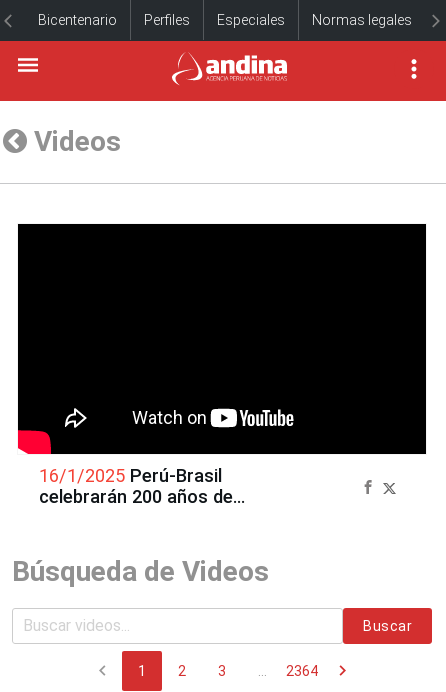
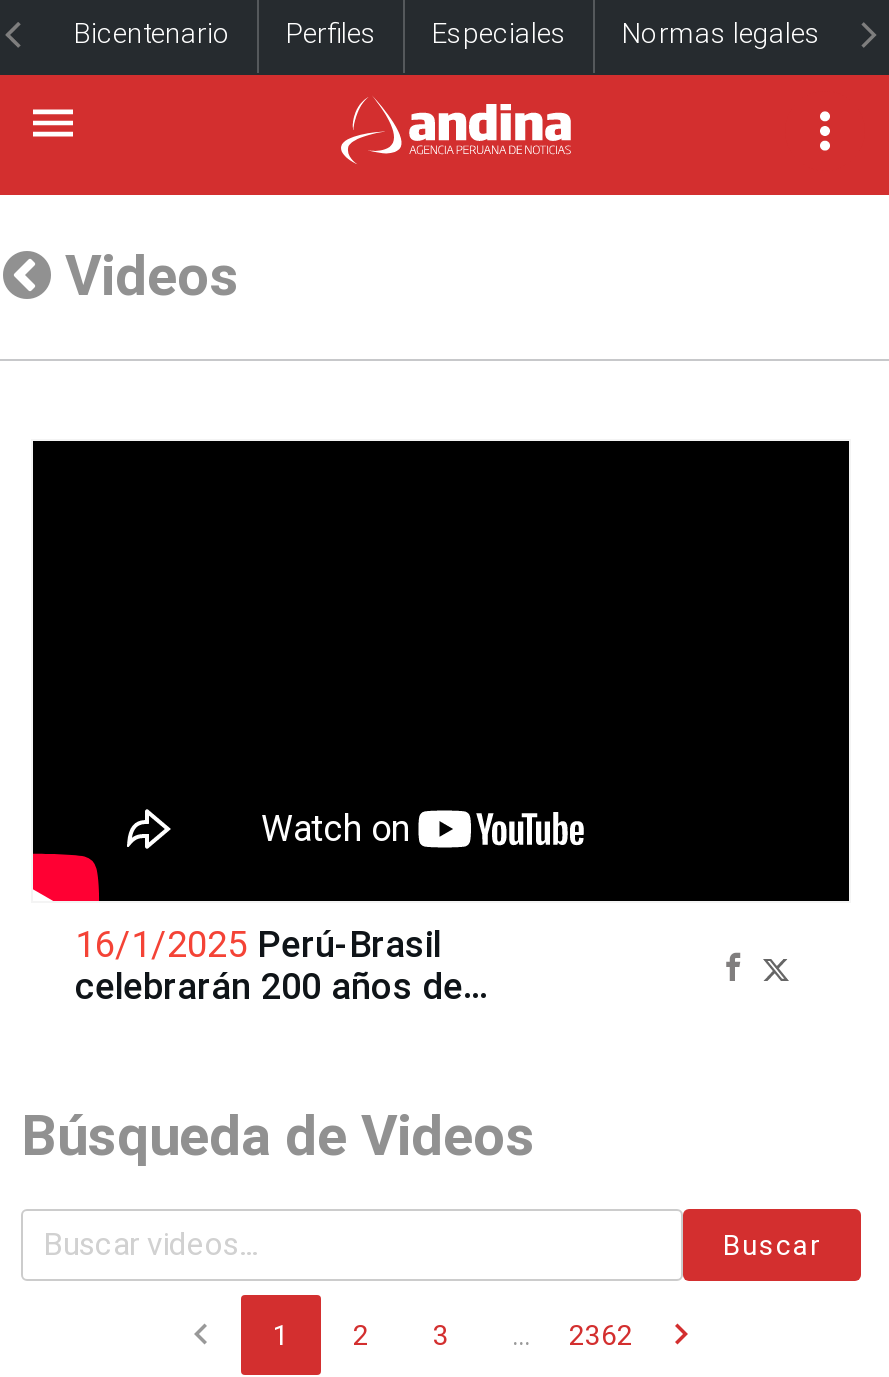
[286,663,318,679] 2364 -> [569,1318,633,1350] 2362

